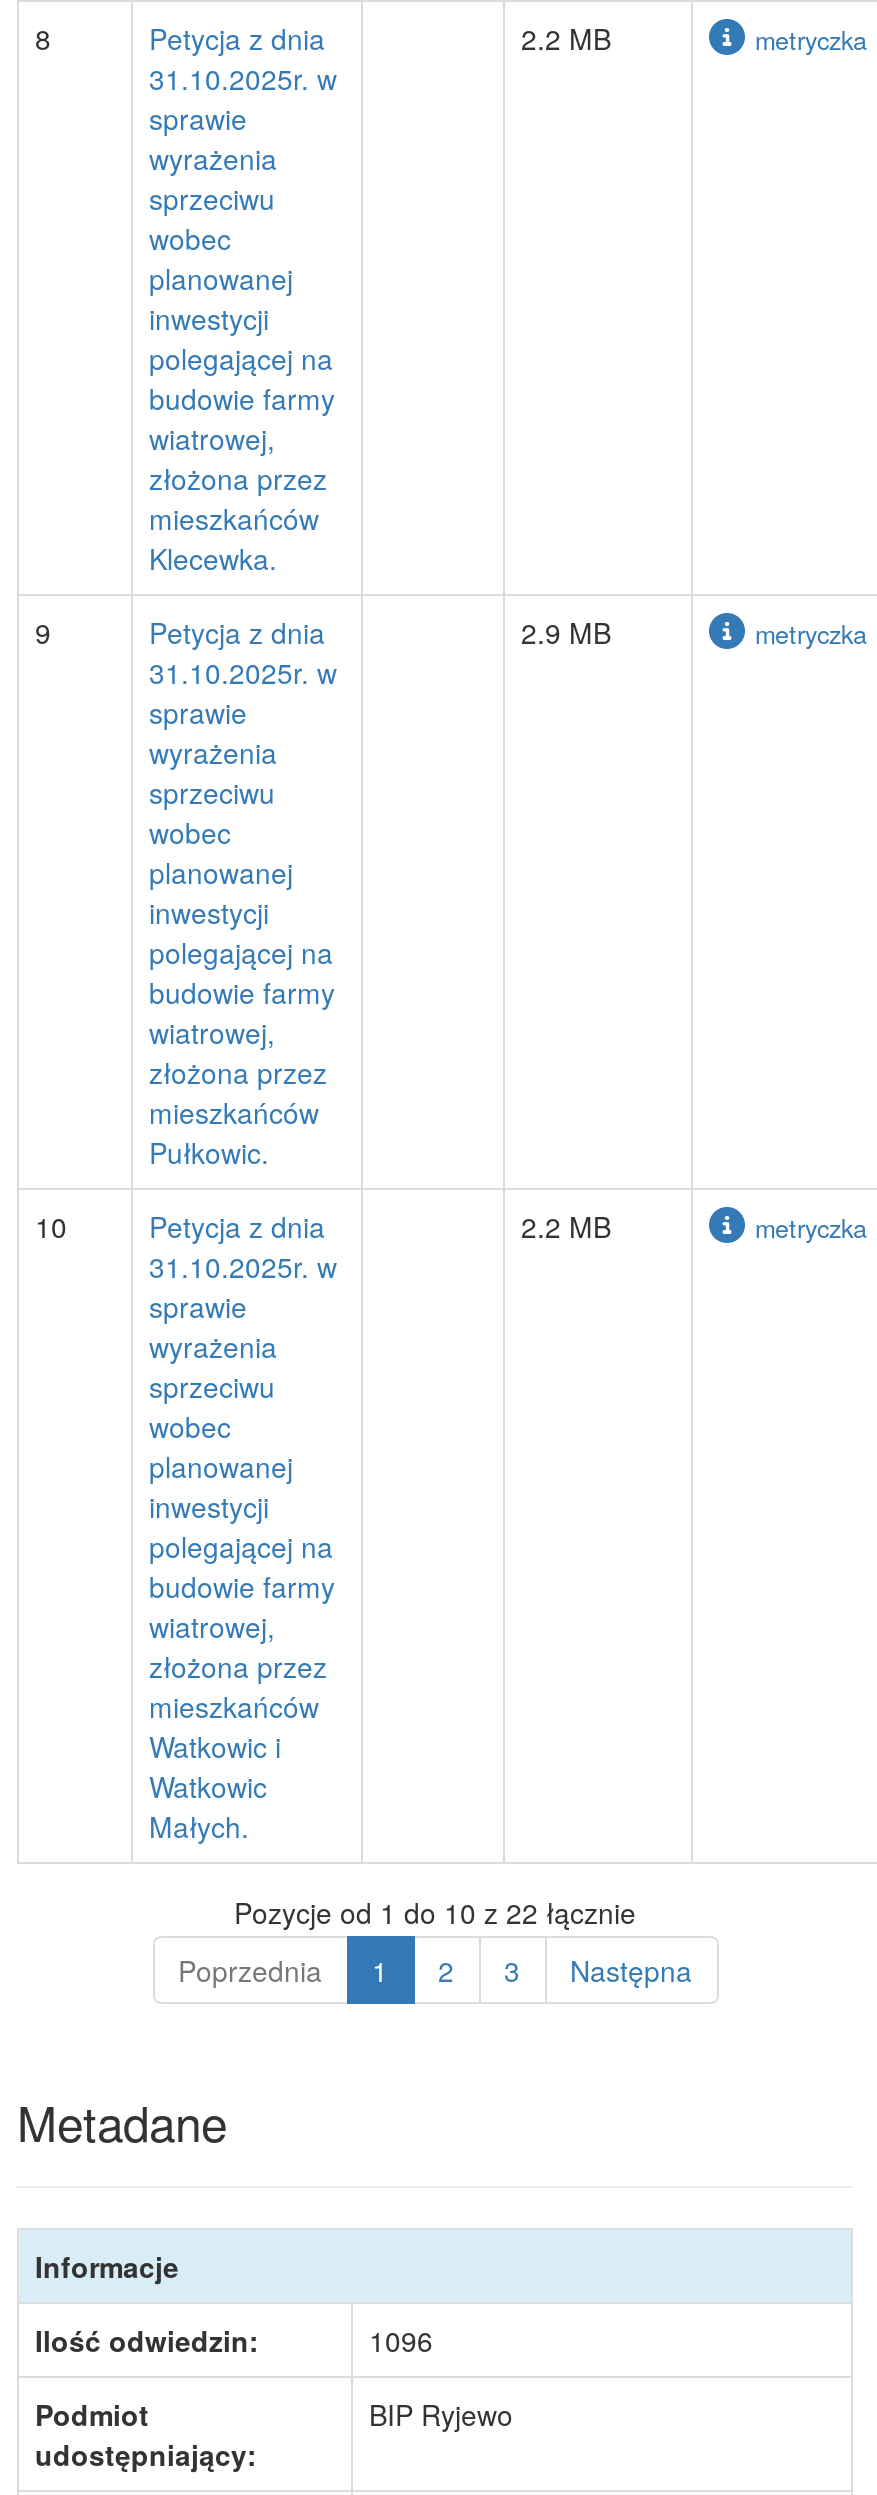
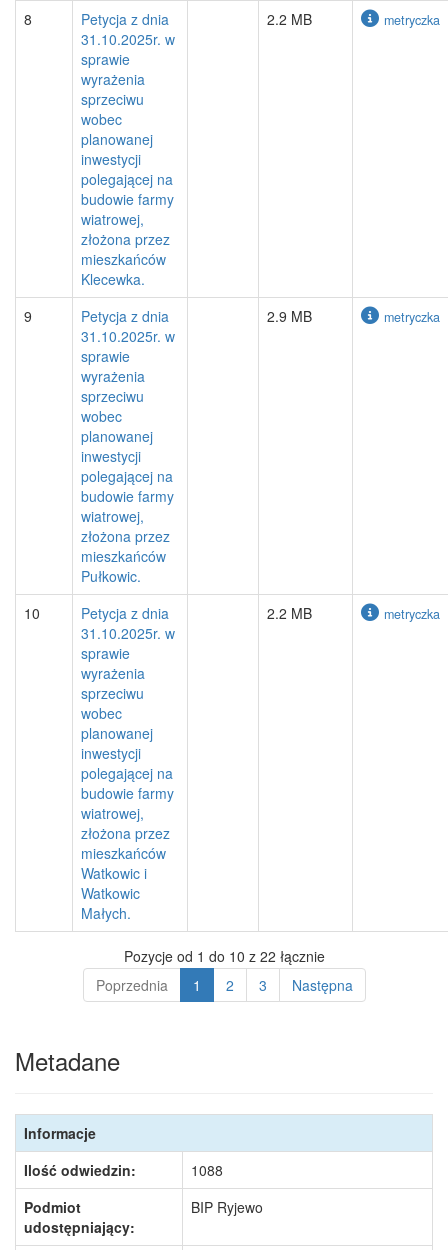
[369,2320,433,2360] 1096 -> [191,1160,223,1180] 1088

